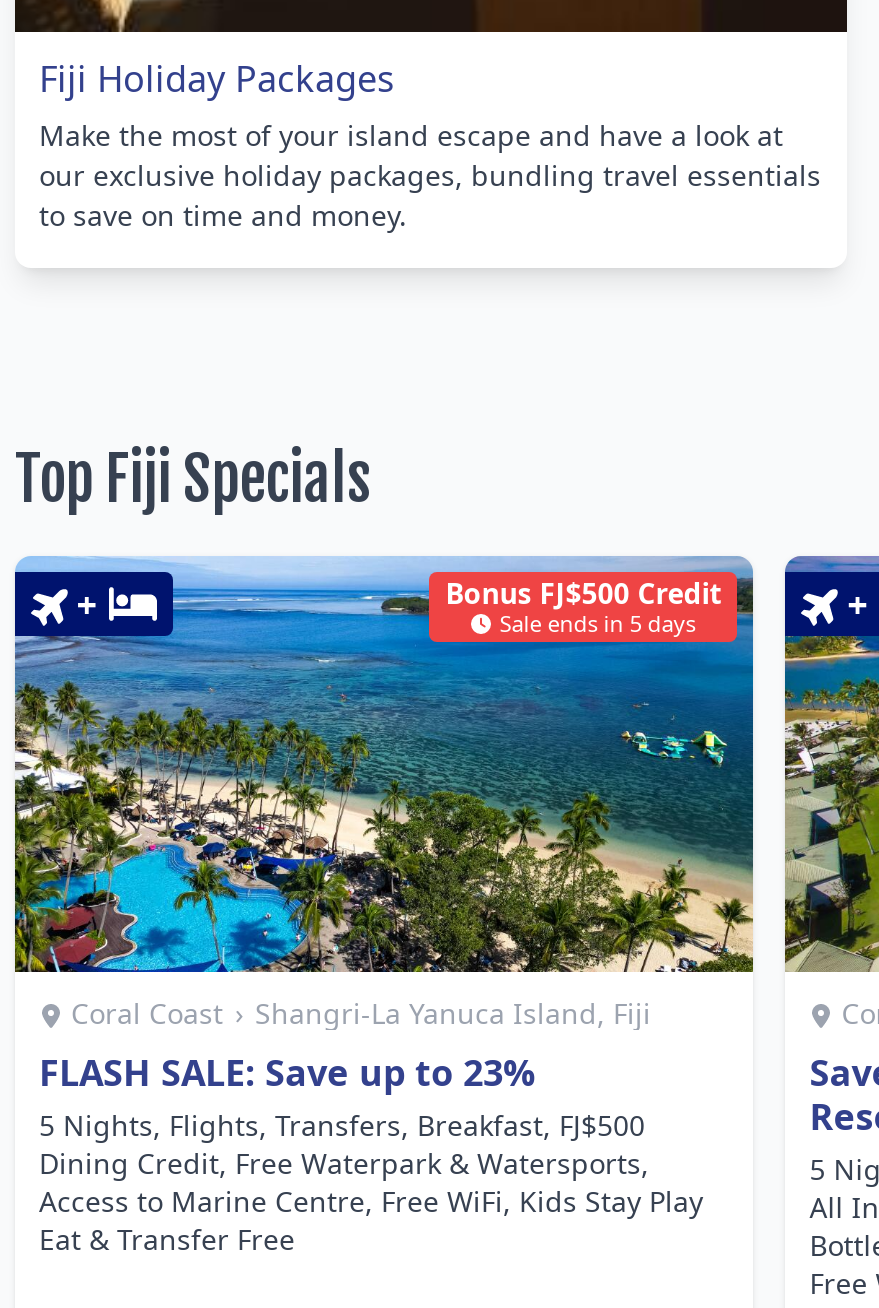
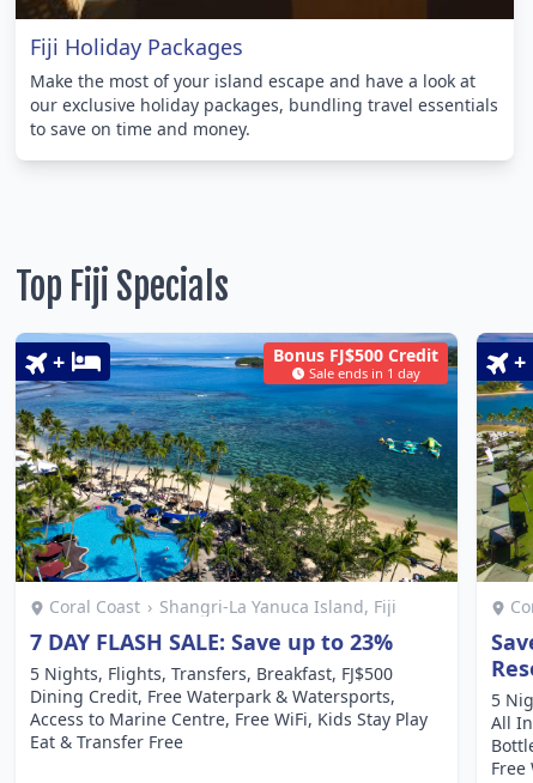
[500,608,696,638] Sale ends in 5 days -> [309,364,420,382] Sale ends in 1 day
[39,1049,535,1097] FLASH SALE: Save up to 23% -> [30,628,393,656] 7 DAY FLASH SALE: Save up to 23%

